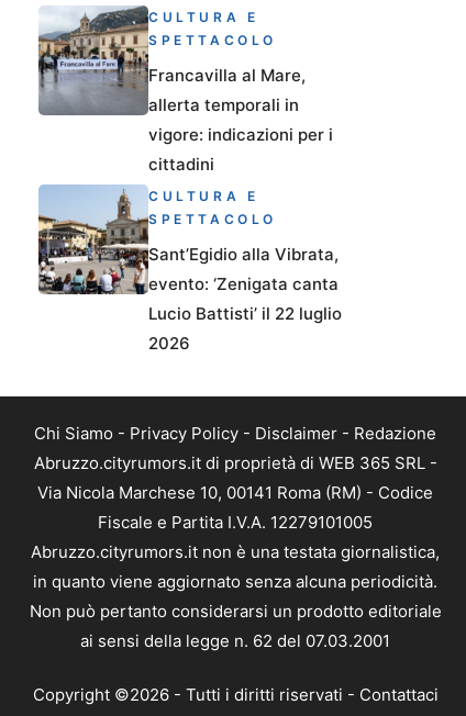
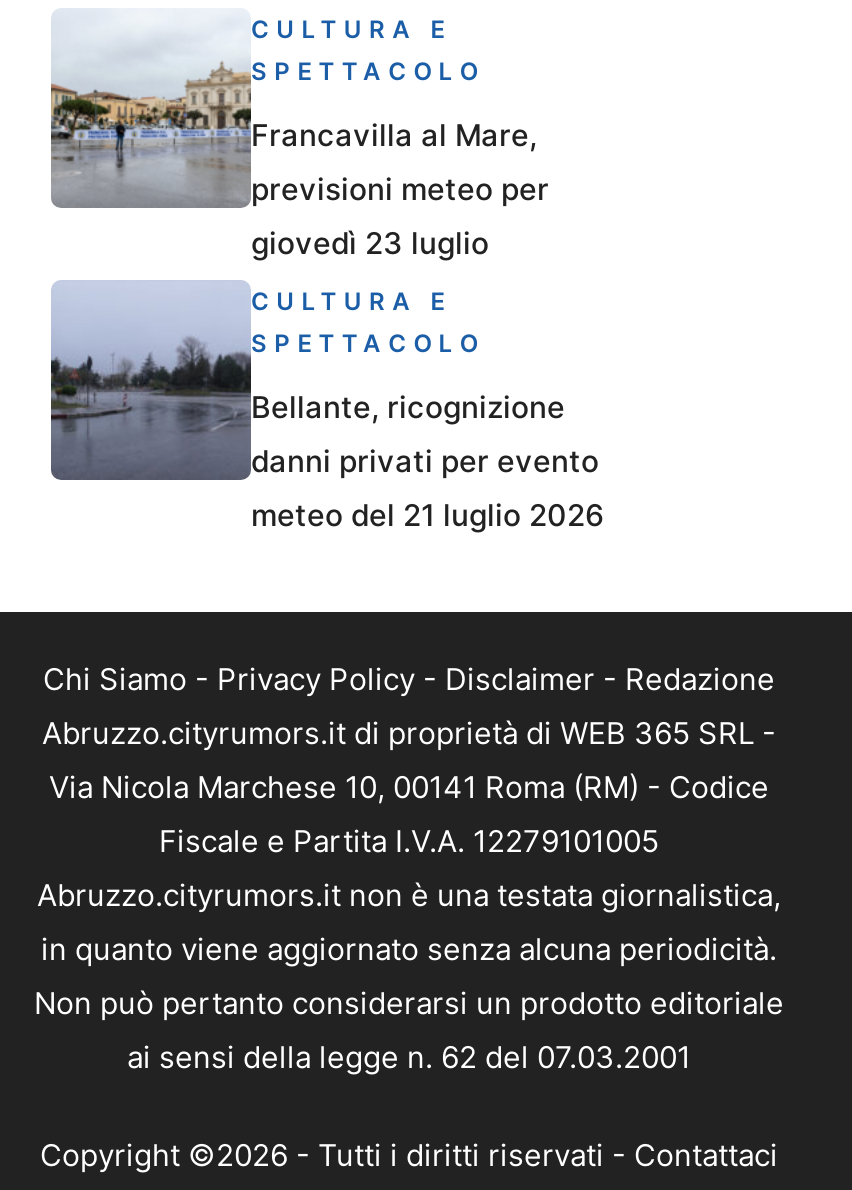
[37,5,333,174] [image] | allerta temporali in | vigore: indicazioni per i | cittadini -> [49,10,549,261] [image] | previsioni meteo per | giovedì 23 luglio
[37,194,342,353] [image] | Sant’Egidio alla Vibrata, | evento: ‘Zenigata canta | Lucio Battisti’ il 22 luglio | 2026 -> [51,286,605,533] [image] | Bellante, ricognizione | danni privati per evento | meteo del 21 luglio 2026

